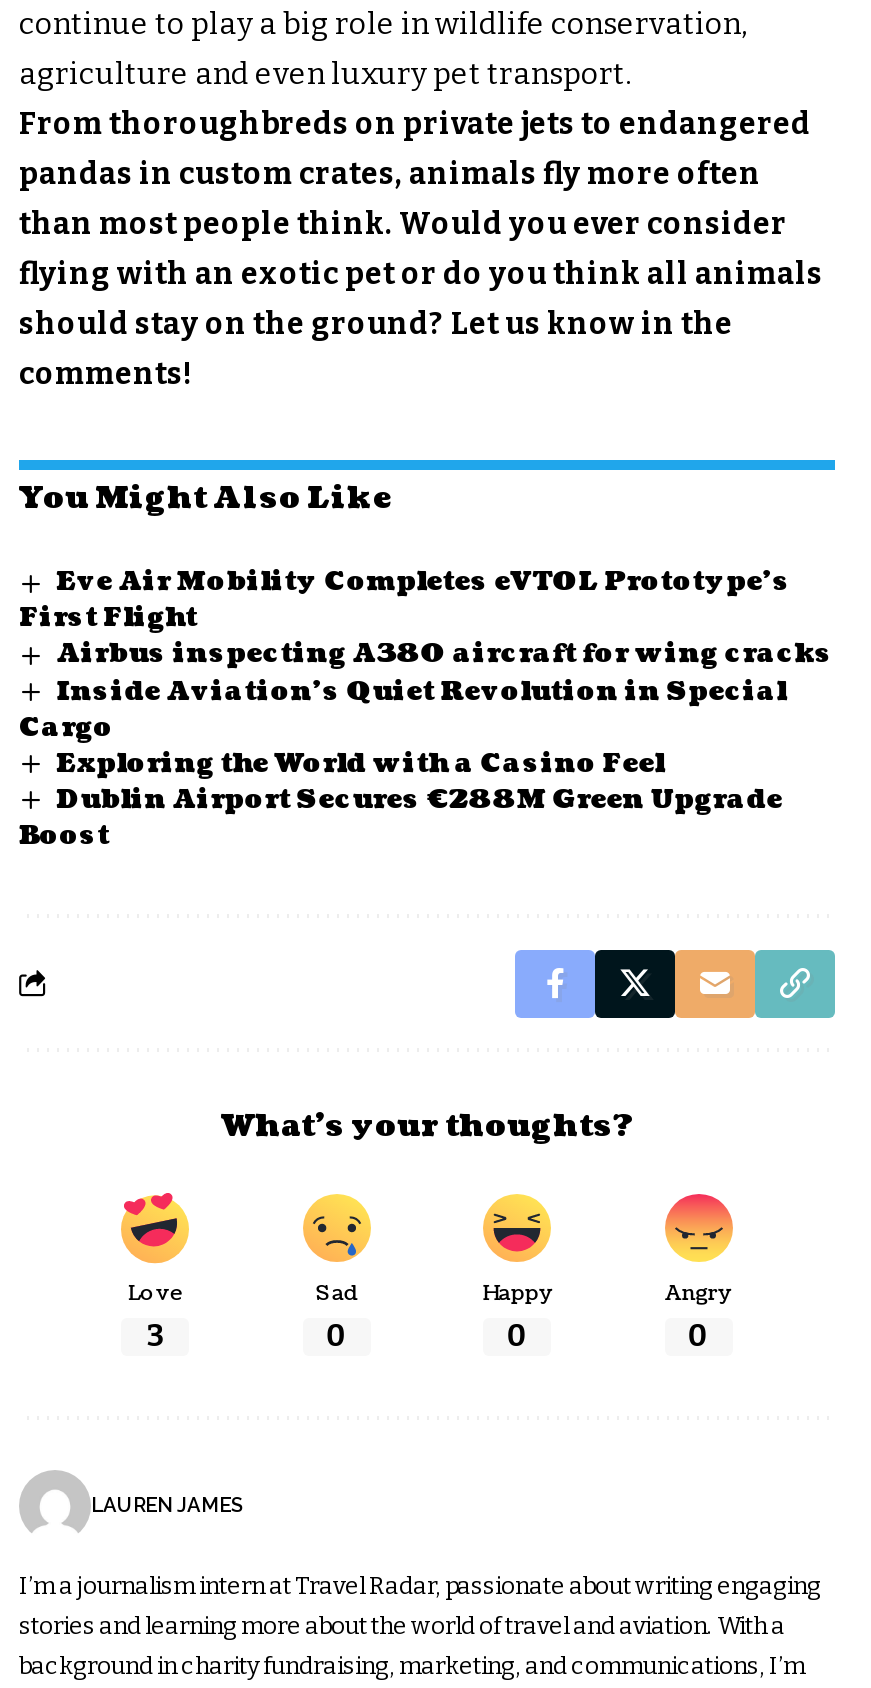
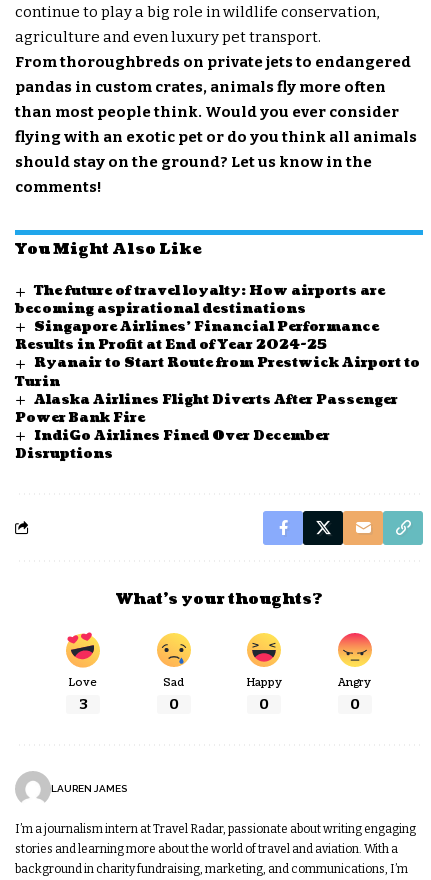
[19,564,832,854] Eve Air Mobility Completes eVTOL Prototype’s | First Flight | Airbus inspecting A380 aircraft for wing cracks | Inside Aviation’s Quiet Revolution in Special | Cargo | Exploring the World with a Casino Feel | Dublin Airport Secures €288M Green Upgrade | Boost -> [15,282,420,463] The future of travel loyalty: How airports are | becoming aspirational destinations | Singapore Airlines’ Financial Performance | Results in Profit at End of Year 2024-25 | Ryanair to Start Route from Prestwick Airport to | Turin | Alaska Airlines Flight Diverts After Passenger | Power Bank Fire | IndiGo Airlines Fined Over December | Disruptions

